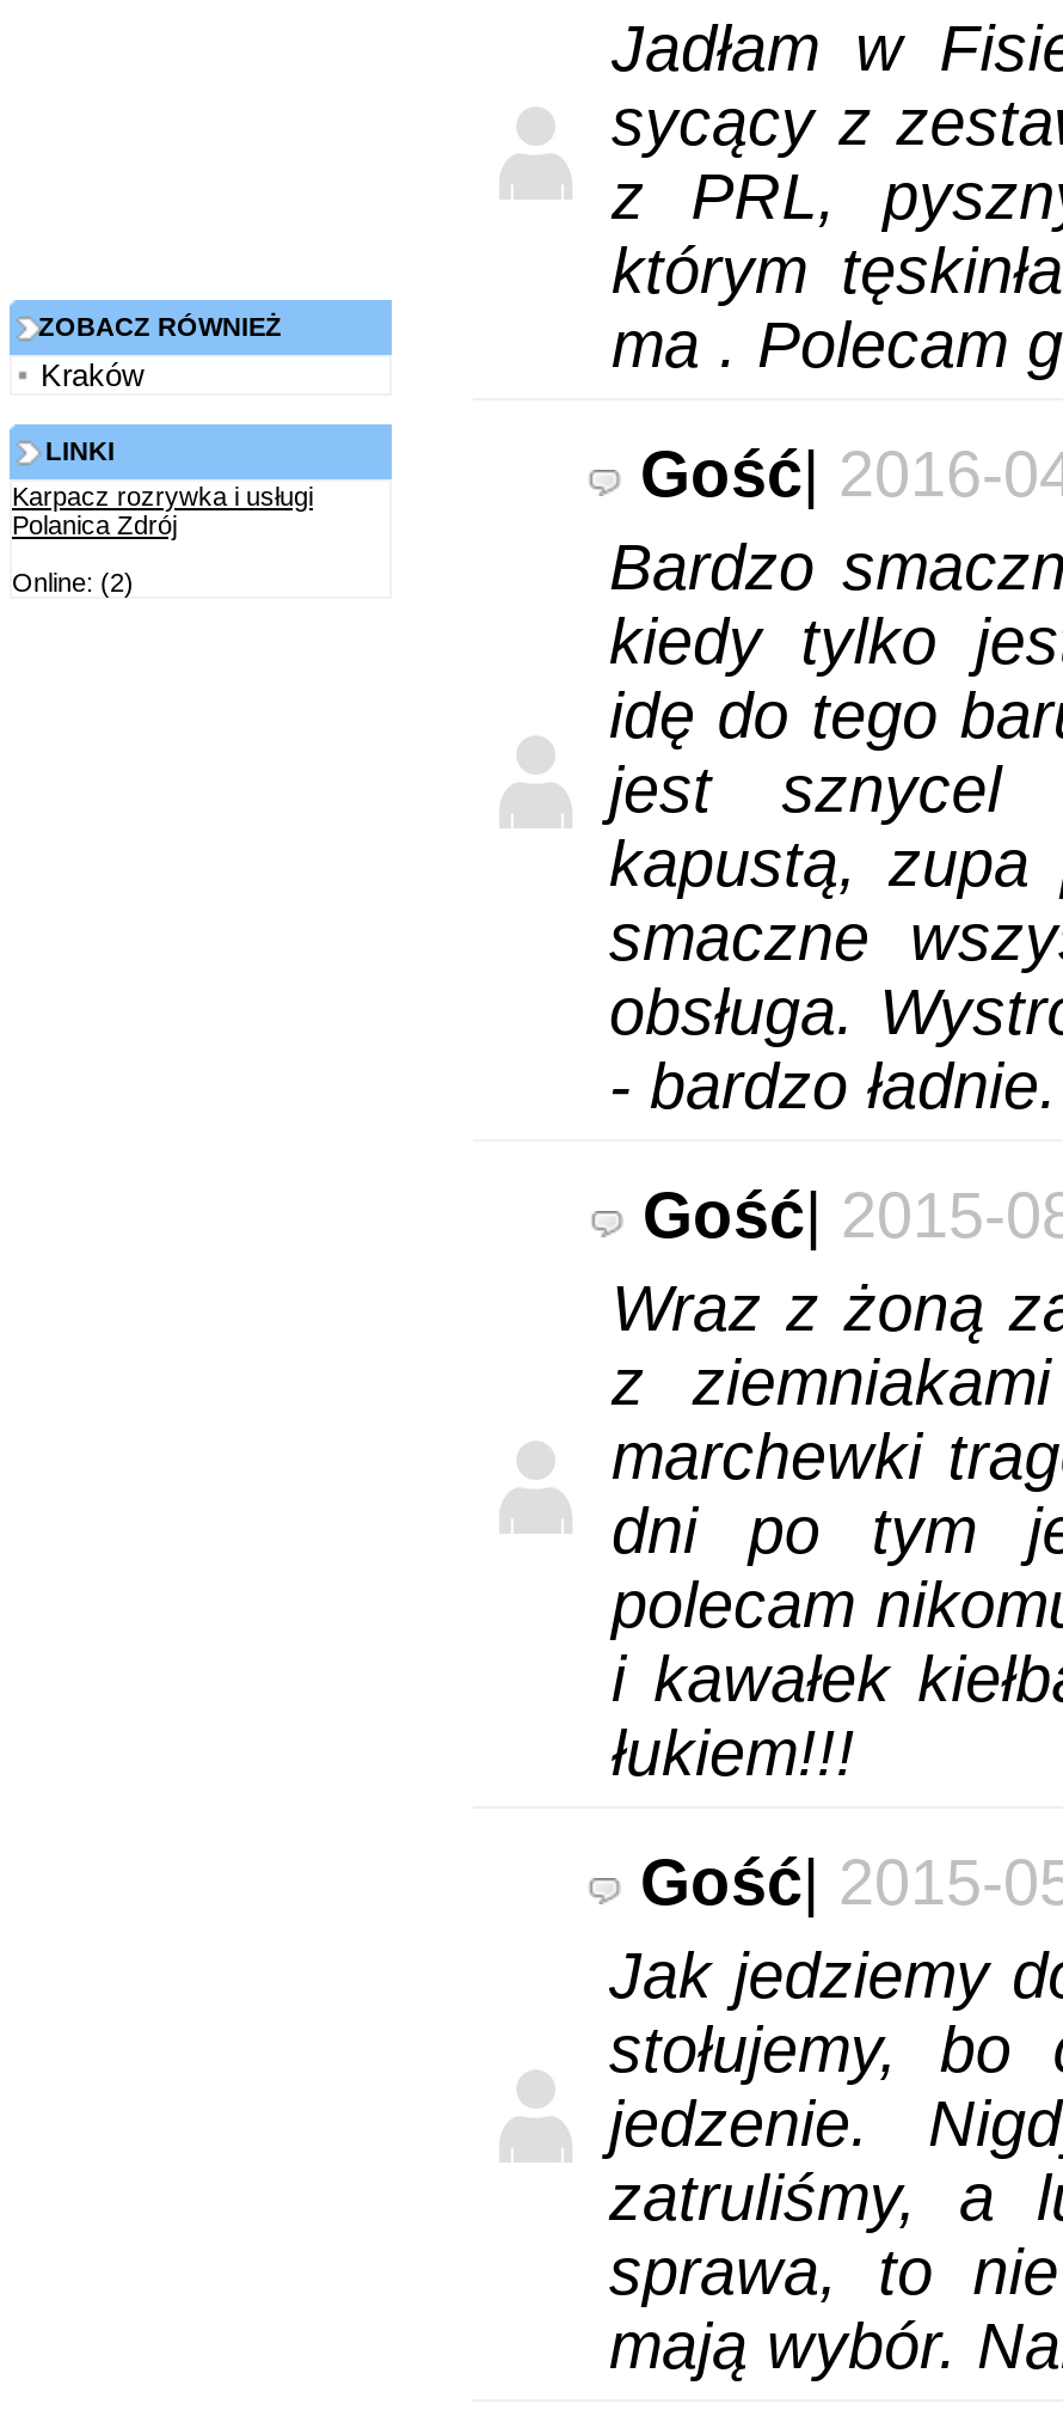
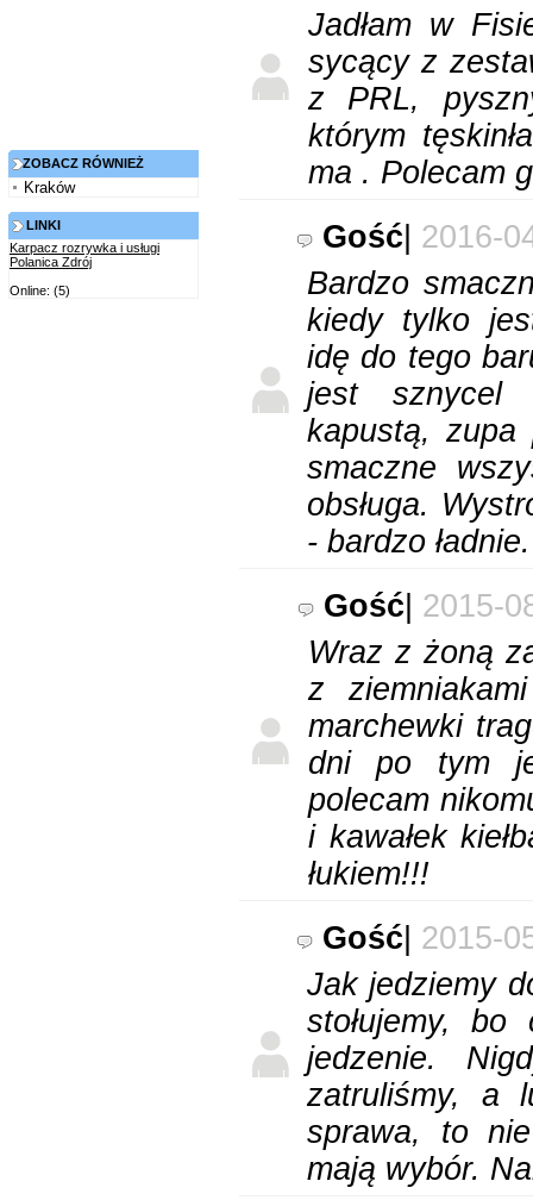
[12,568,134,597] Online: (2) -> [10,283,70,298] Online: (5)

